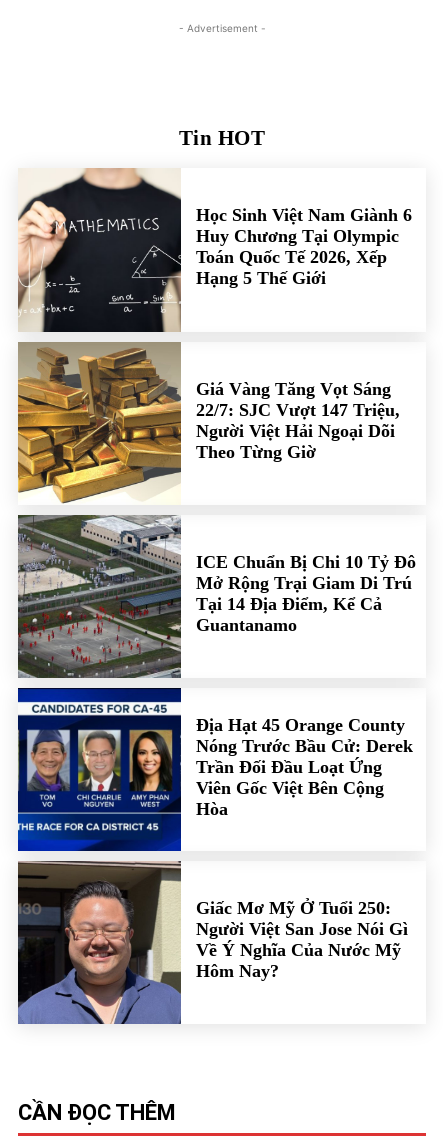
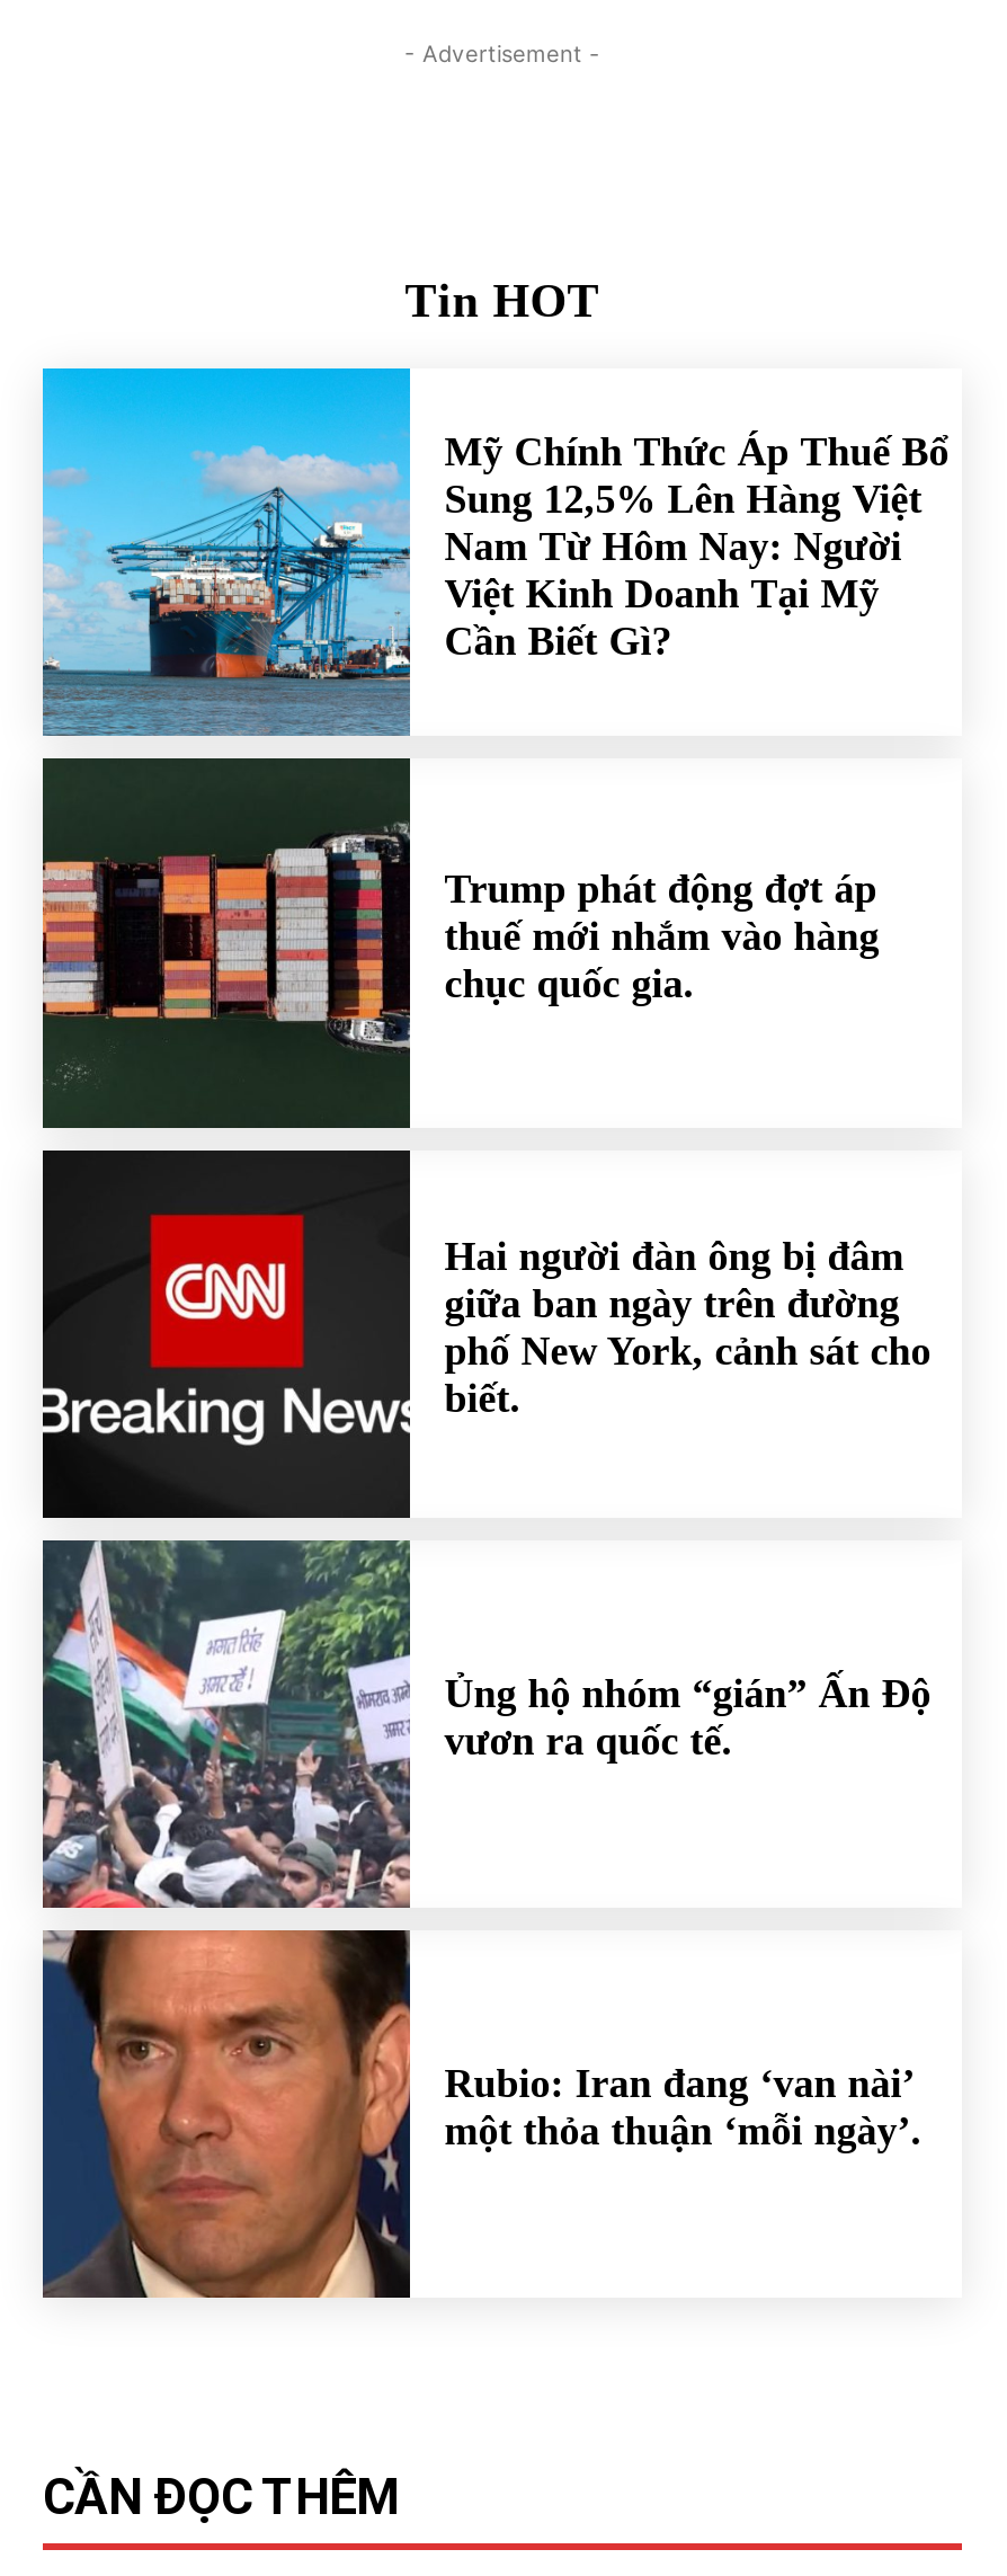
[17,167,412,333] [image] | Học Sinh Việt Nam Giành 6 | Huy Chương Tại Olympic | Toán Quốc Tế 2026, Xếp | Hạng 5 Thế Giới -> [41,366,949,738] [image] | Mỹ Chính Thức Áp Thuế Bổ | Sung 12,5% Lên Hàng Việt | Nam Từ Hôm Nay: Người | Việt Kinh Doanh Tại Mỹ | Cần Biết Gì?
[17,341,400,505] [image] | Giá Vàng Tăng Vọt Sáng | 22/7: SJC Vượt 147 Triệu, | Người Việt Hải Ngoại Dõi | Theo Từng Giờ -> [41,756,879,1130] [image] | Trump phát động đợt áp | thuế mới nhắm vào hàng | chục quốc gia.
[18,515,416,678] [image] | ICE Chuẩn Bị Chi 10 Tỷ Đô | Mở Rộng Trại Giam Di Trú | Tại 14 Địa Điểm, Kể Cả | Guantanamo -> [41,1148,931,1520] [image] | Hai người đàn ông bị đâm | giữa ban ngày trên đường | phố New York, cảnh sát cho | biết.
[17,687,413,852] [image] | Địa Hạt 45 Orange County | Nóng Trước Bầu Cử: Derek | Trần Đối Đầu Loạt Ứng | Viên Gốc Việt Bên Cộng | Hòa -> [41,1538,931,1910] [image] | Ủng hộ nhóm “gián” Ấn Độ | vươn ra quốc tế.
[18,860,408,1025] [image] | Giấc Mơ Mỹ Ở Tuổi 250: | Người Việt San Jose Nói Gì | Về Ý Nghĩa Của Nước Mỹ | Hôm Nay? -> [43,1928,922,2300] [image] | Rubio: Iran đang ‘van nài’ | một thỏa thuận ‘mỗi ngày’.

